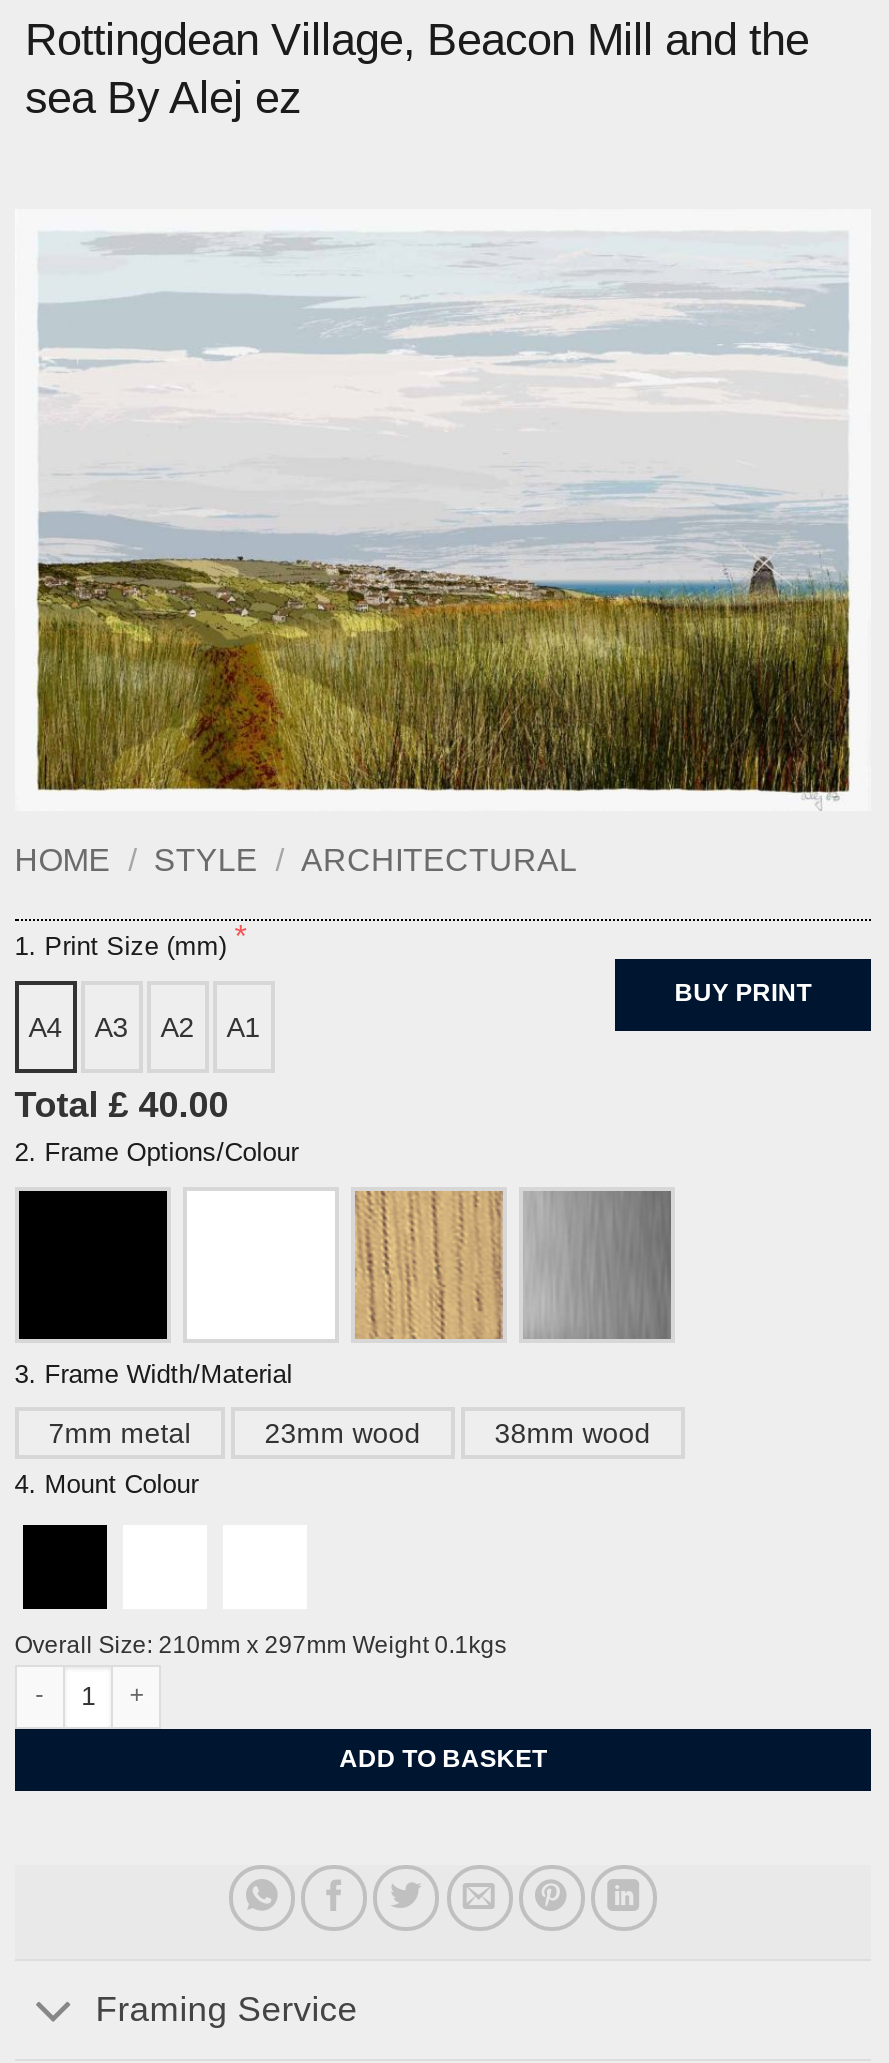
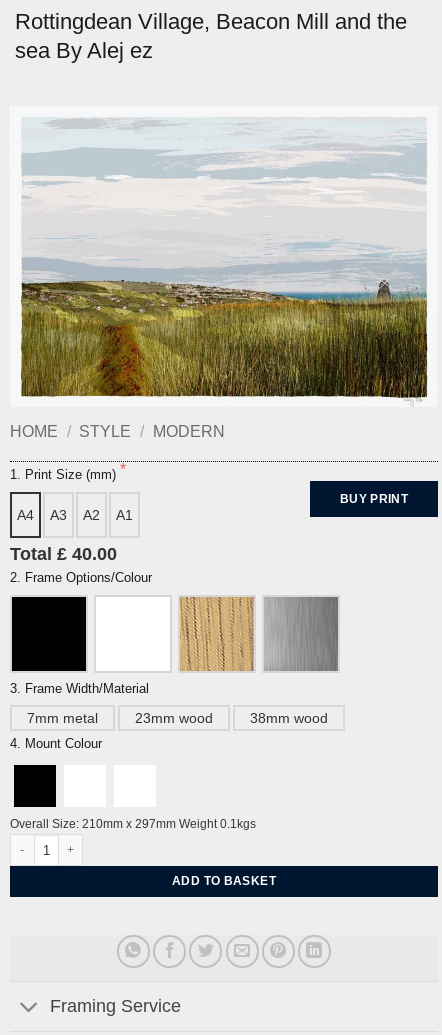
[15,843,577,877] HOME / STYLE / ARCHITECTURAL -> [10,423,225,440] HOME / STYLE / MODERN

